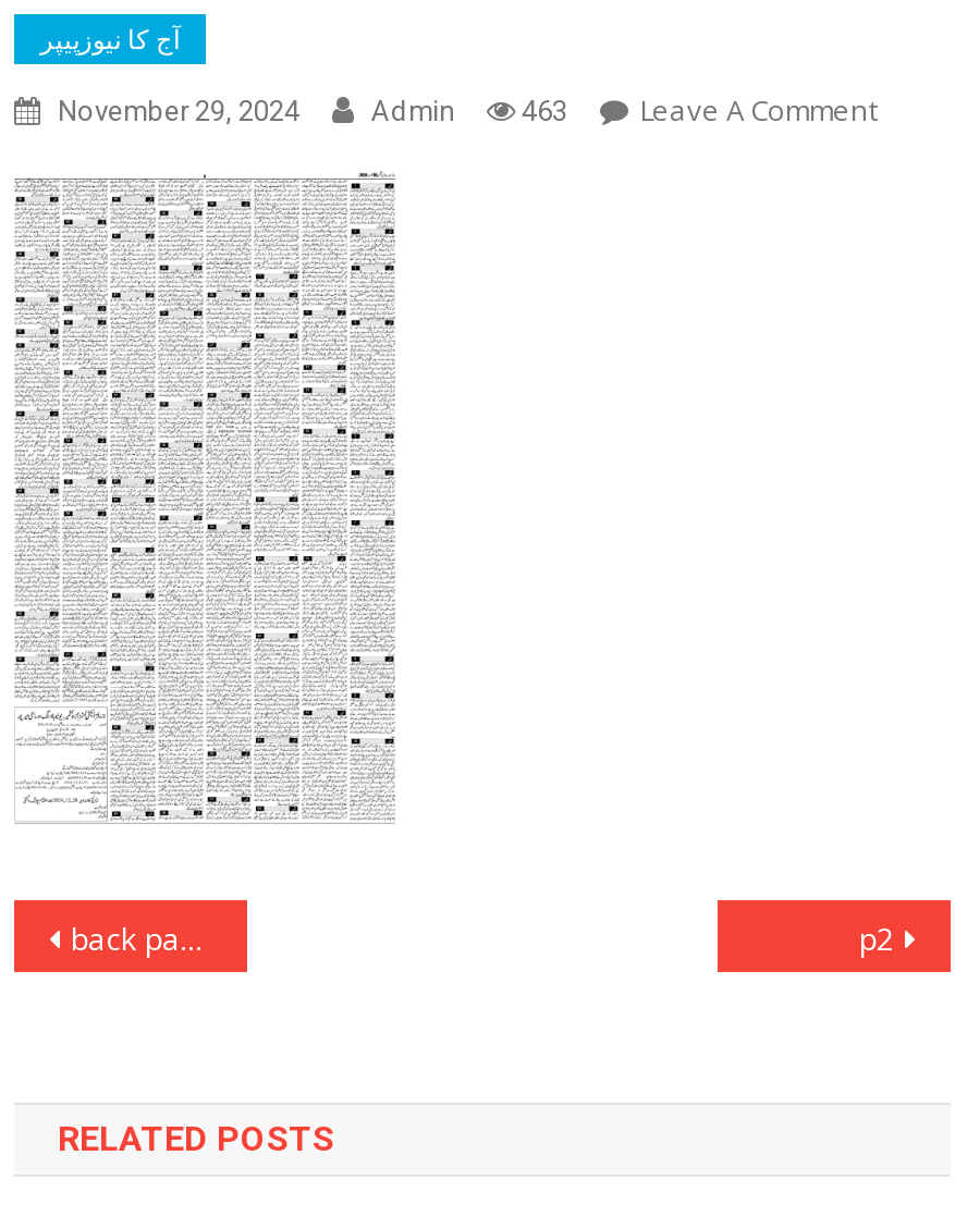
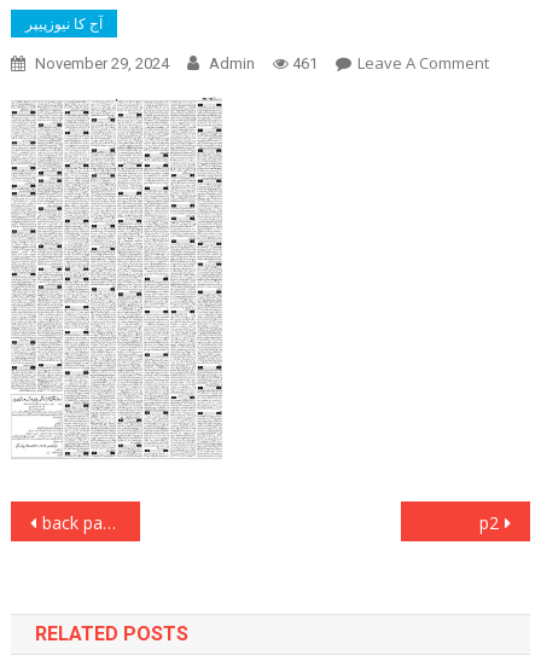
[522,95,567,128] 463 -> [292,54,318,72] 461

